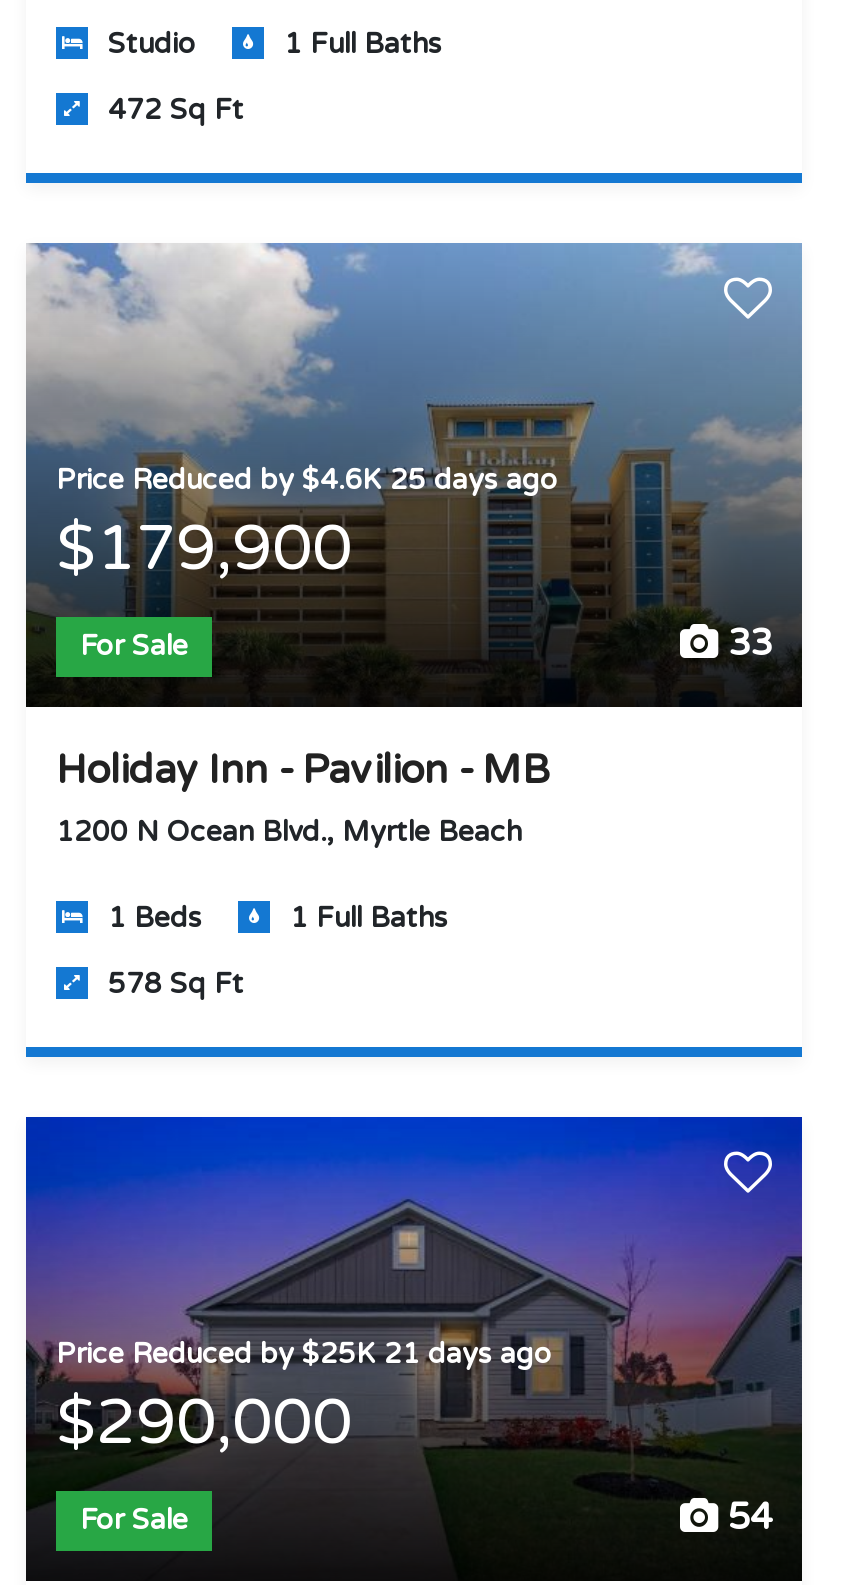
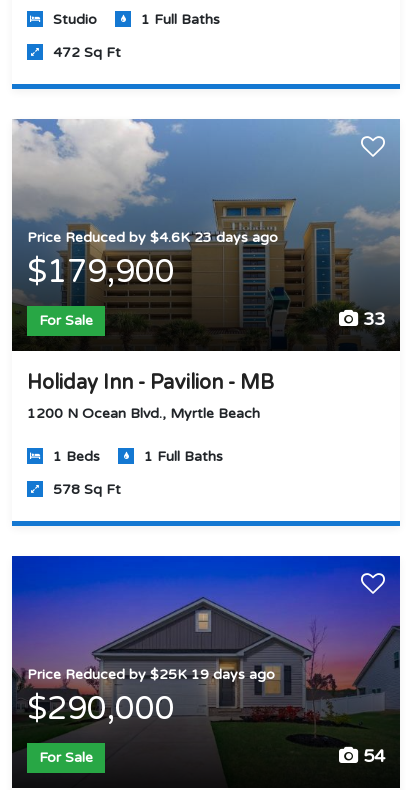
[56,464,558,498] Price Reduced by $4.6K 25 days ago -> [27,229,278,246] Price Reduced by $4.6K 23 days ago
[56,1338,552,1372] Price Reduced by $25K 21 days ago -> [27,666,275,683] Price Reduced by $25K 19 days ago

